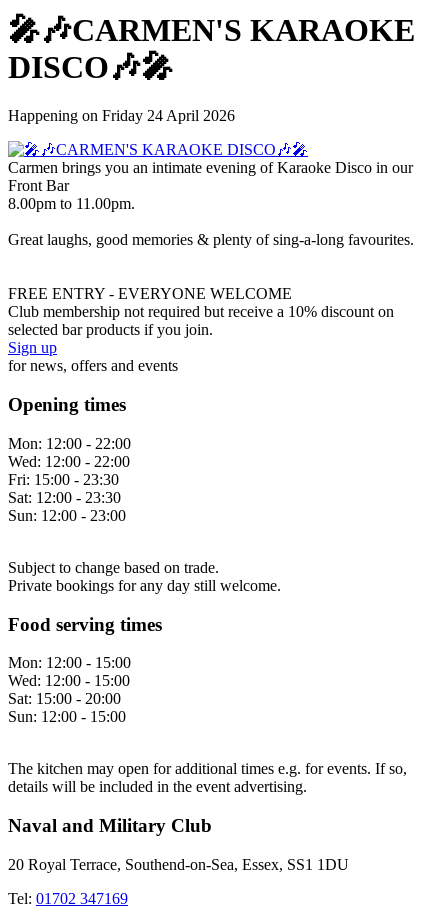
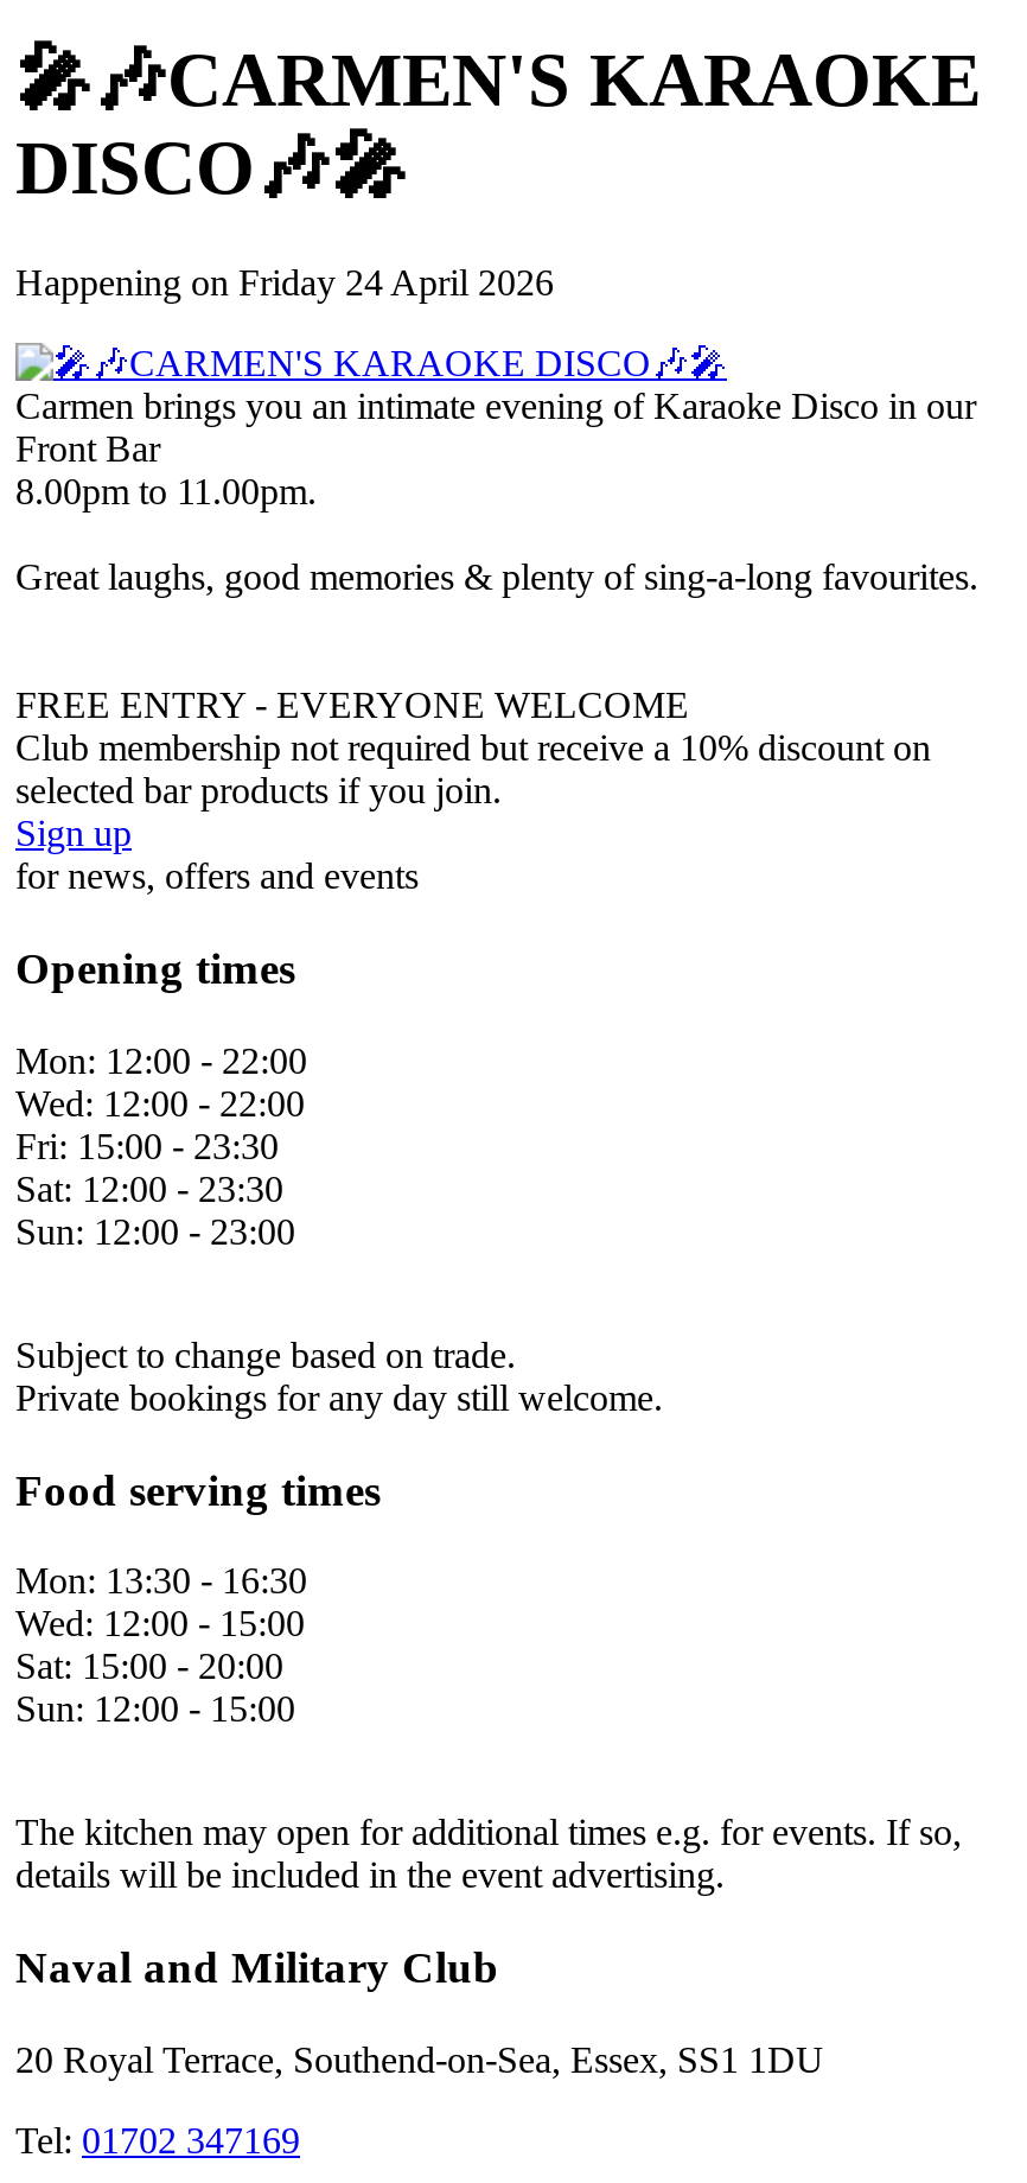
[8,654,131,671] Mon: 12:00 - 15:00 -> [15,1561,307,1601] Mon: 13:30 - 16:30

